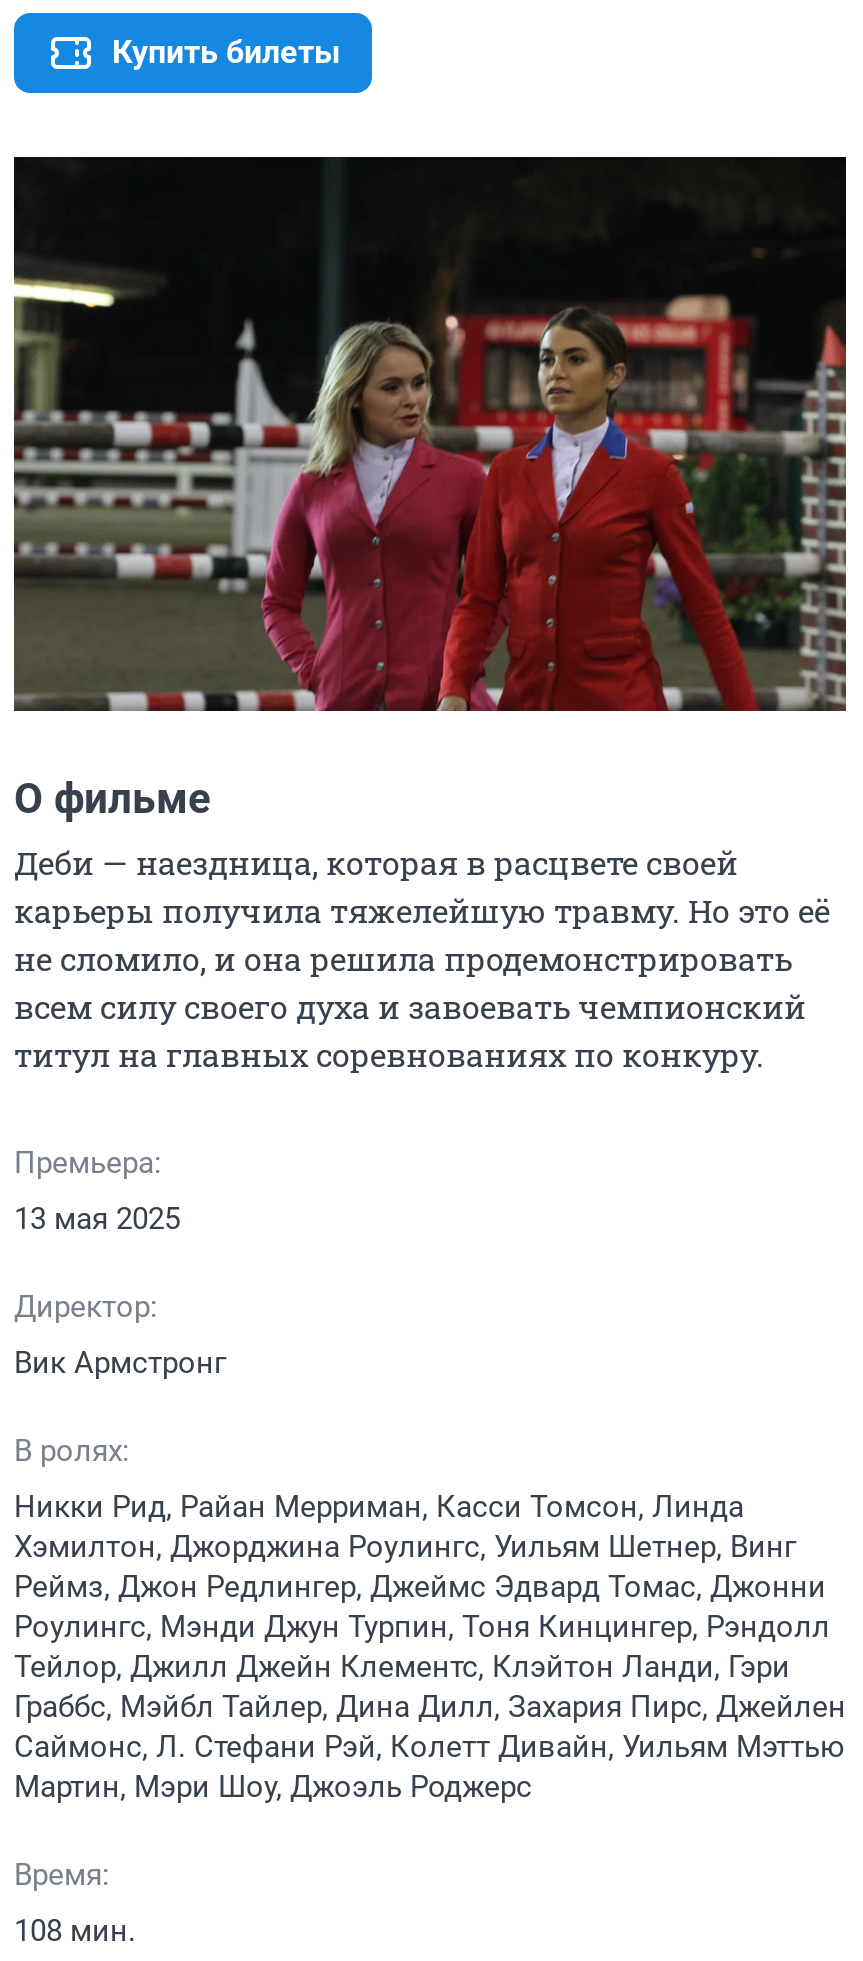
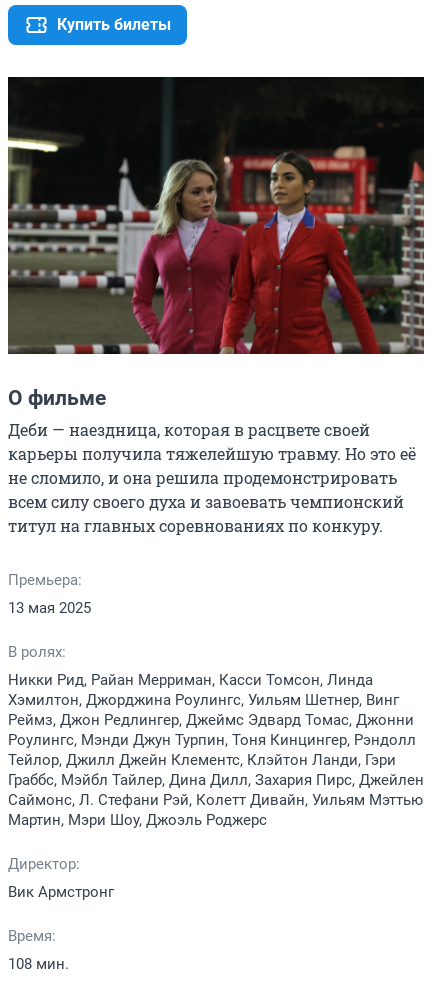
moved [14,1290,226,1382] -> [8,855,114,901]: Директор: | Вик Армстронг
moved [14,1434,846,1806] -> [8,643,424,829]: В ролях: | Никки Рид, Райан Мерриман, Касси Томсон, Линда | Хэмилтон, Джорджина Роулингс, Уильям Шетнер, Винг | ... | Саймонс, Л. Стефани Рэй, Колетт Дивайн, Уильям Мэттью | Мартин, Мэри Шоу, Джоэль Роджерс

